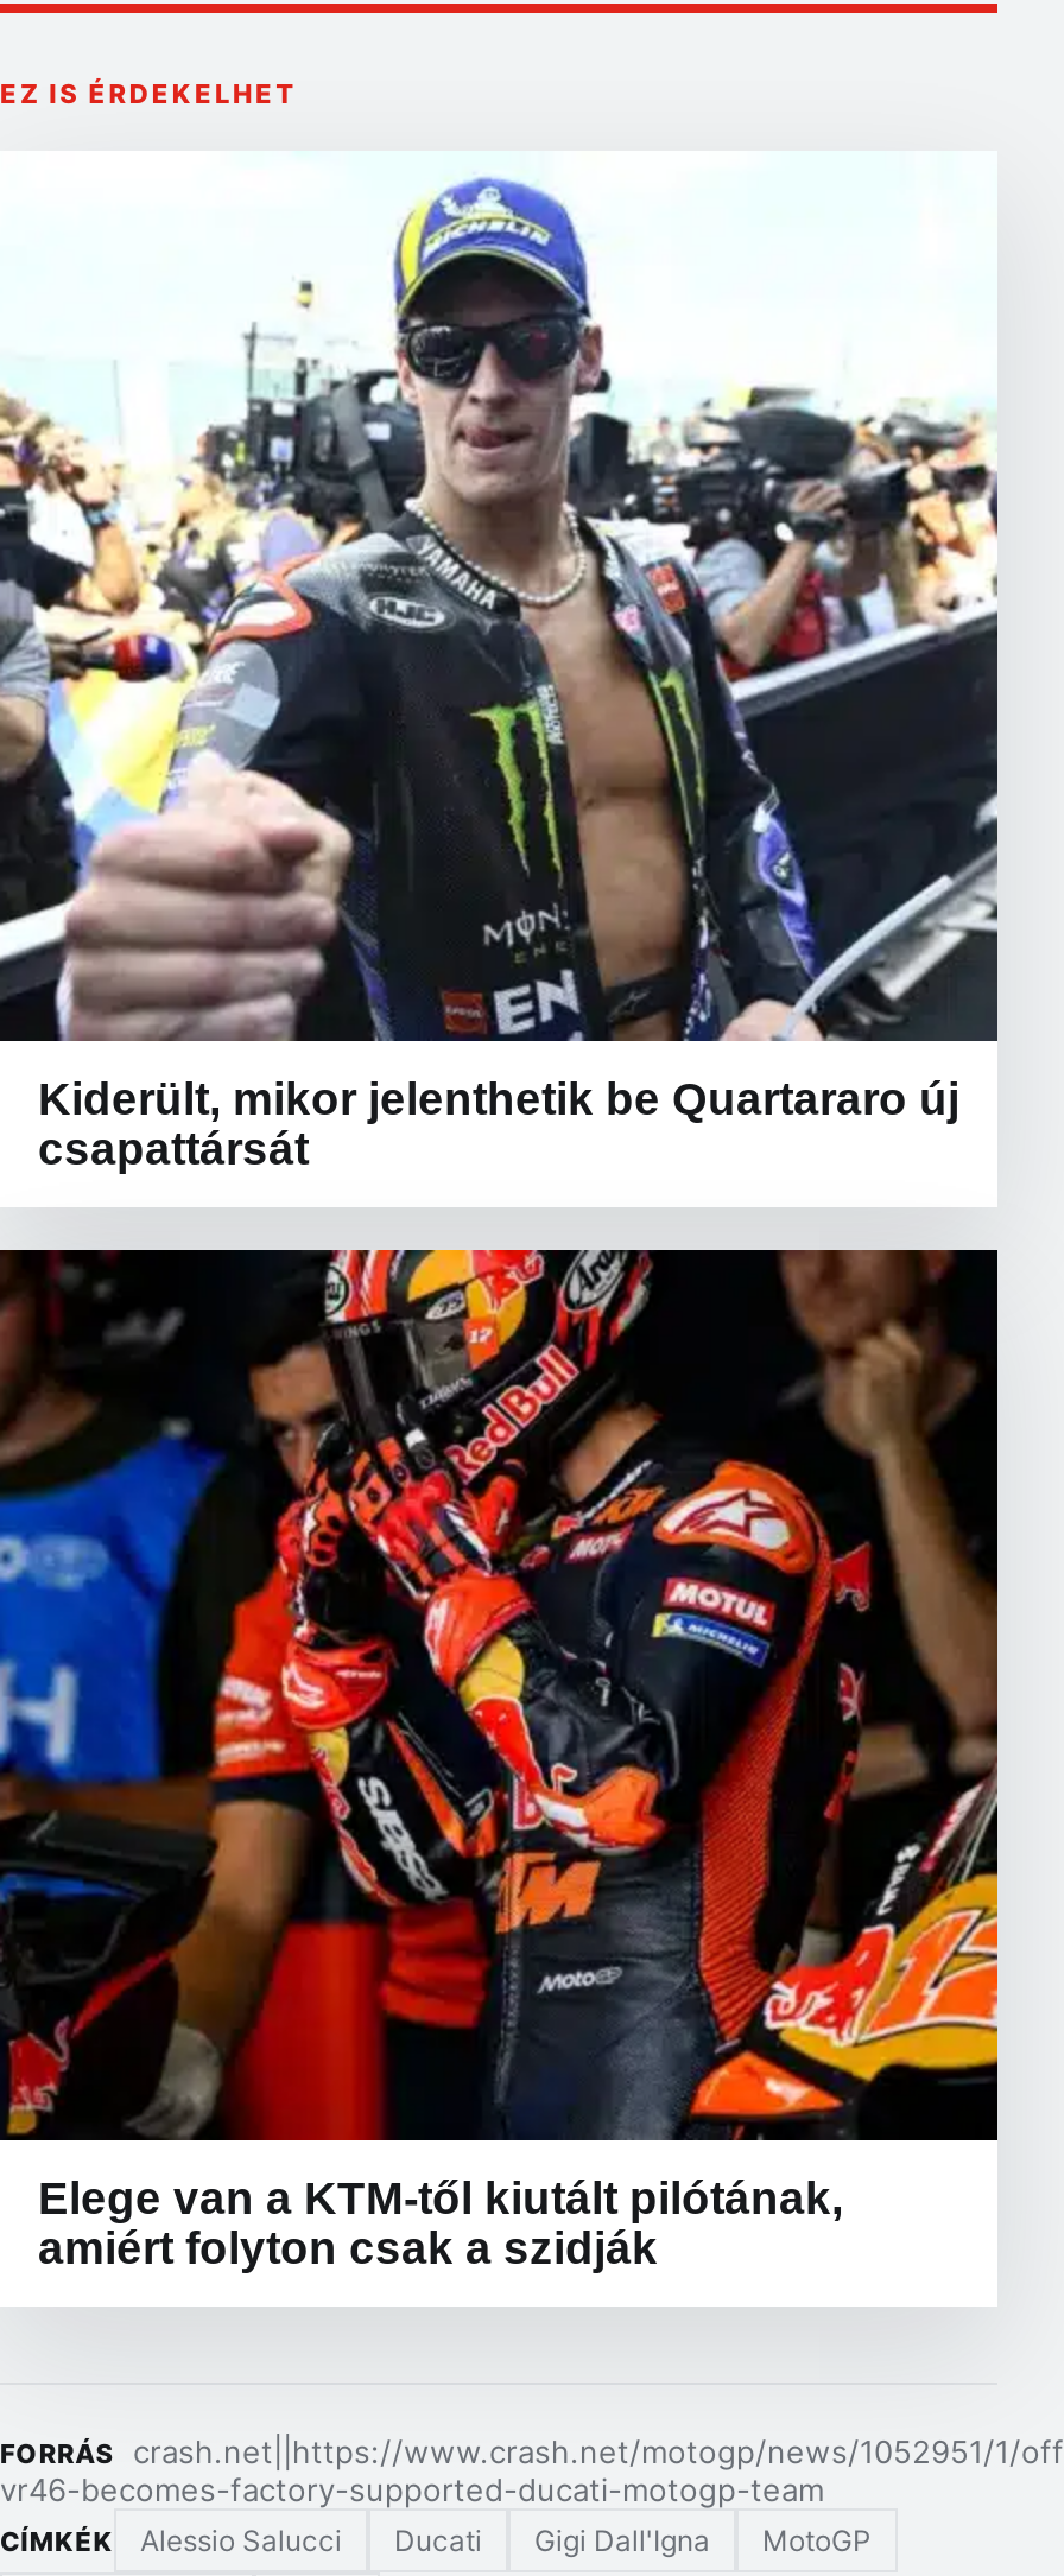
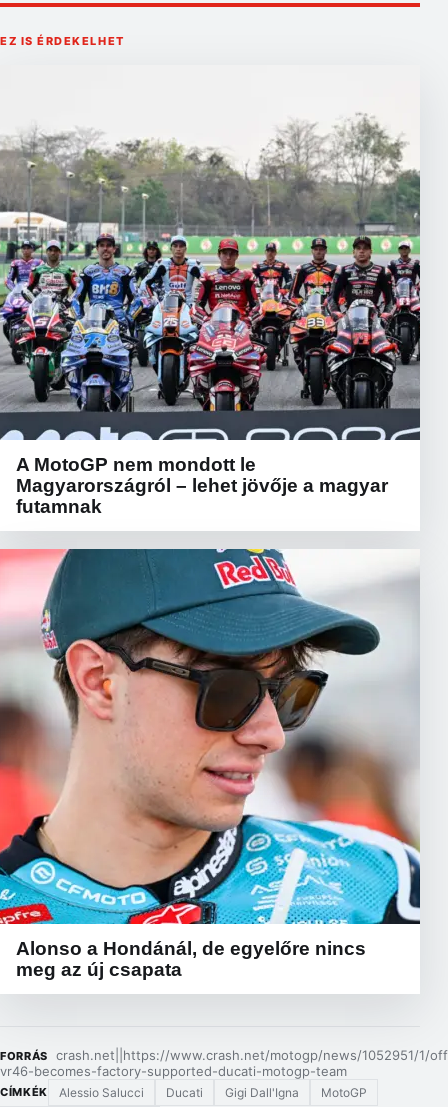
[7,176,1000,1175] [image] | Kiderült, mikor jelenthetik be Quartararo új | csapattársát -> [3,97,421,517] [image] | A MotoGP nem mondott le | Magyarországról – lehet jövője a magyar | futamnak
[7,1246,1000,2274] [image] | Elege van a KTM-től kiutált pilótának, | amiért folyton csak a szidják -> [3,548,421,980] [image] | Alonso a Hondánál, de egyelőre nincs | meg az új csapata

